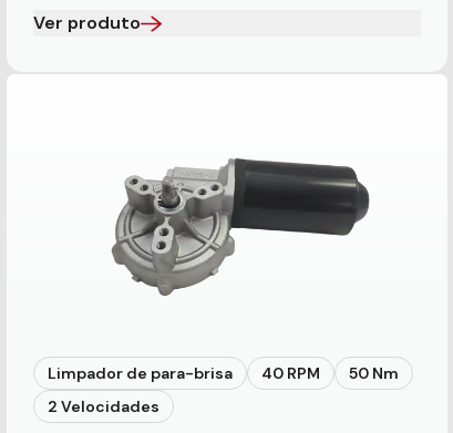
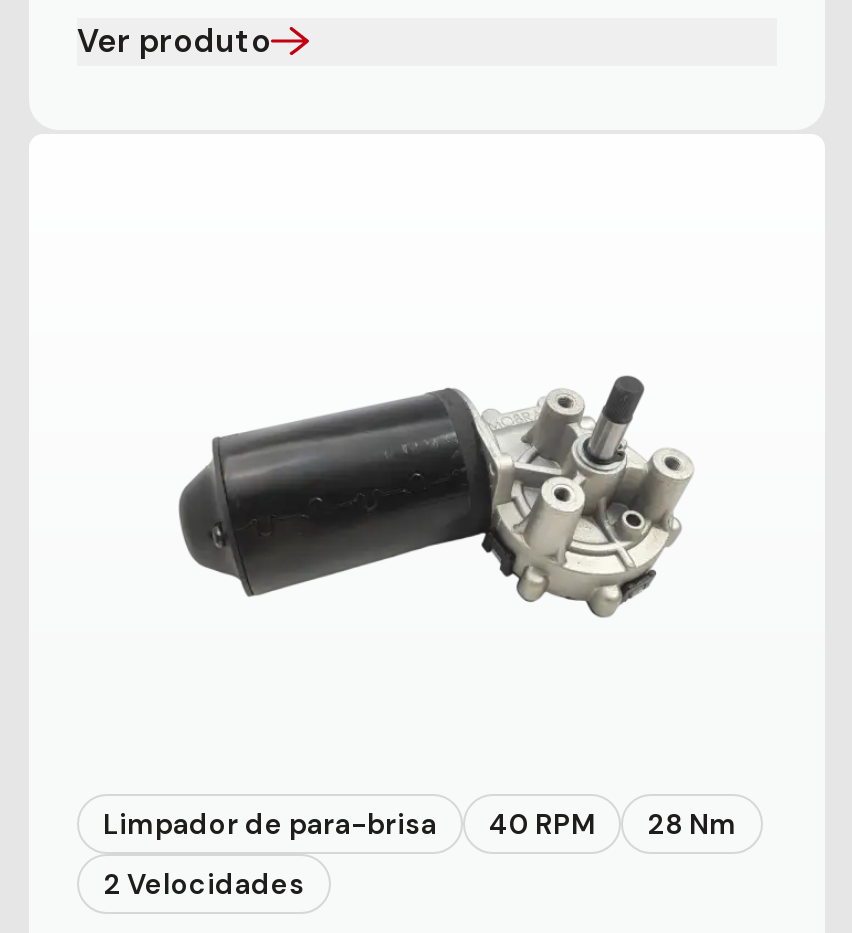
[111,157,370,297] [image] -> [177,374,693,618] [image]
[48,364,399,384] Limpador de para-brisa 40 RPM 50 Nm -> [103,807,737,843] Limpador de para-brisa 40 RPM 28 Nm

